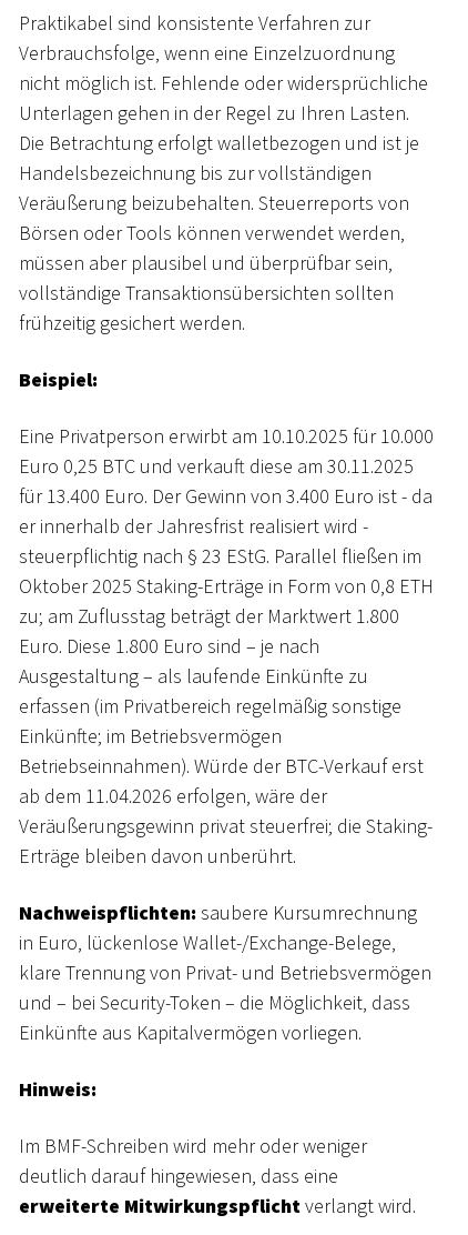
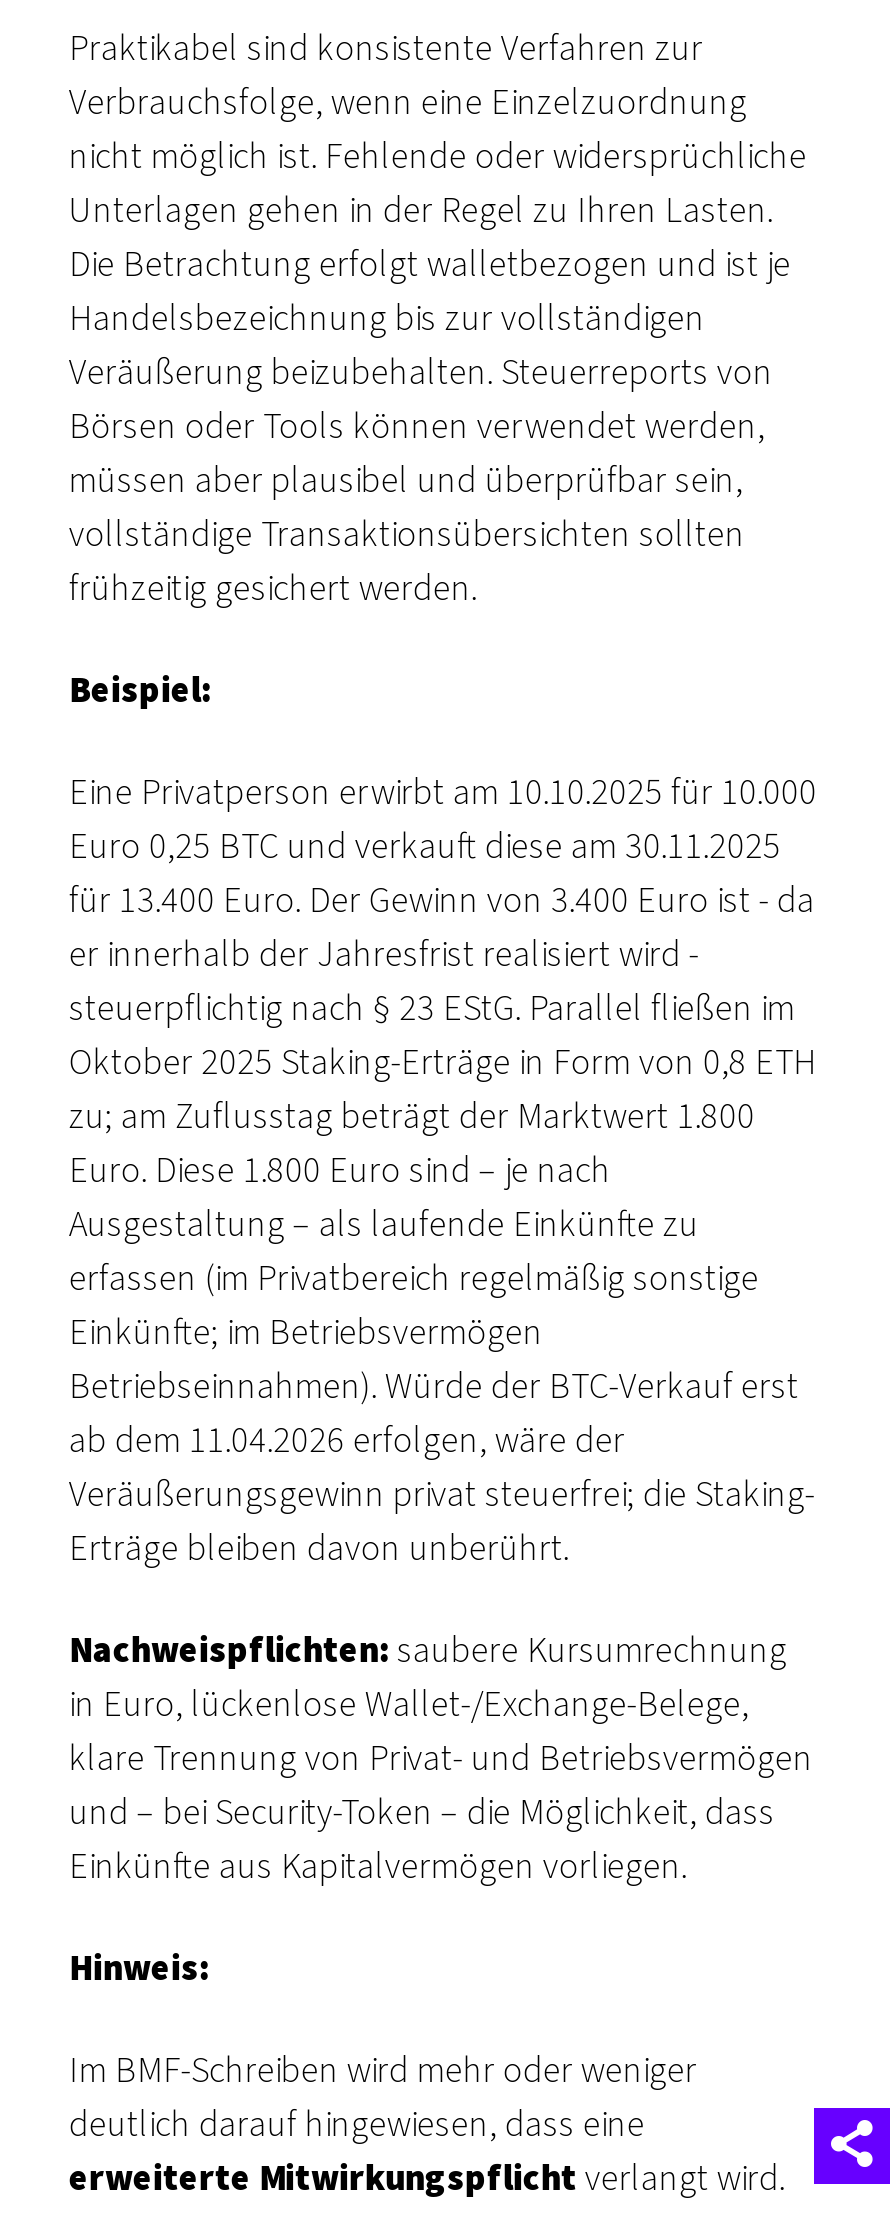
none -> [812,2106,886,2186] [image]

